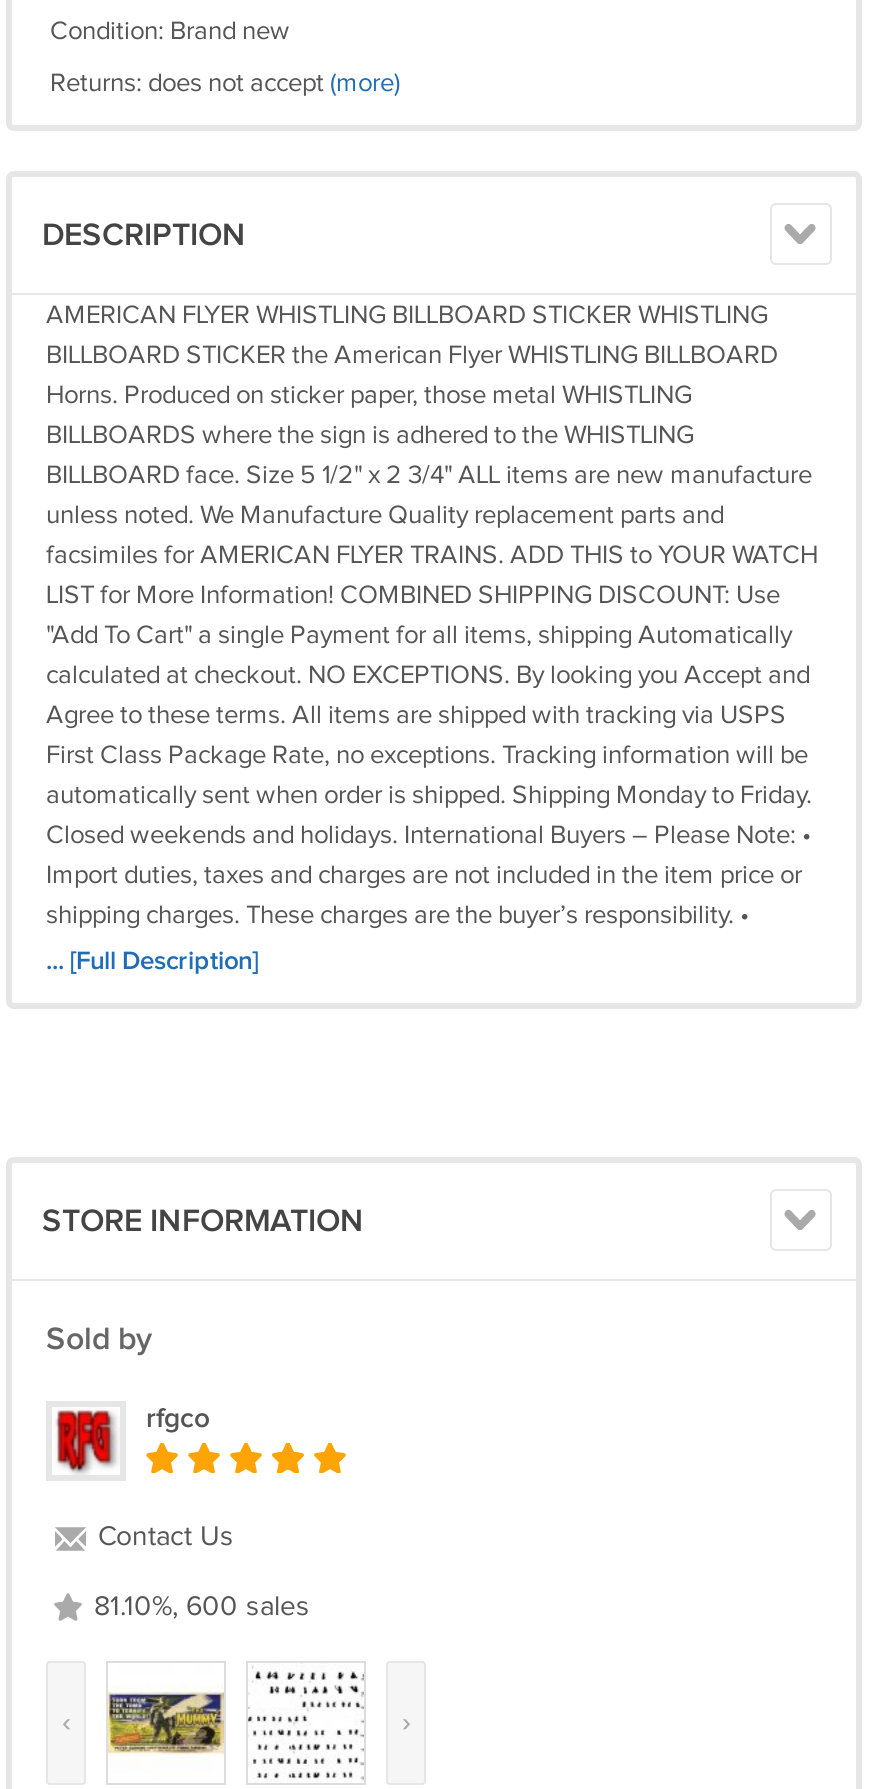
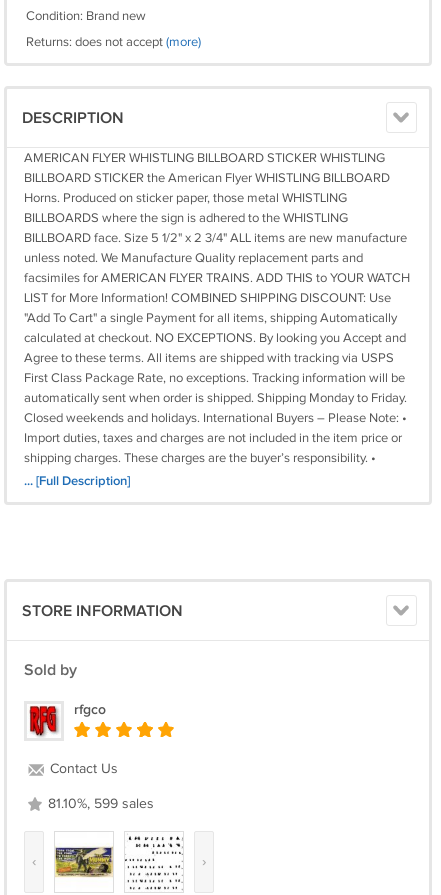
[86,1591,310,1623] 81.10%, 600 sales -> [44,796,154,812] 81.10%, 599 sales

